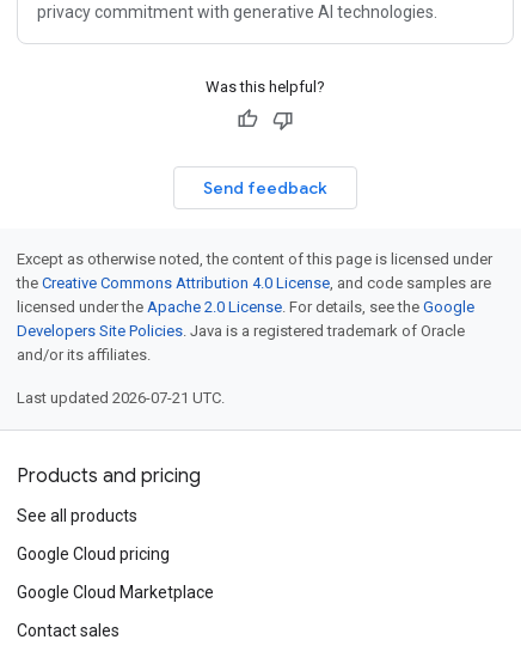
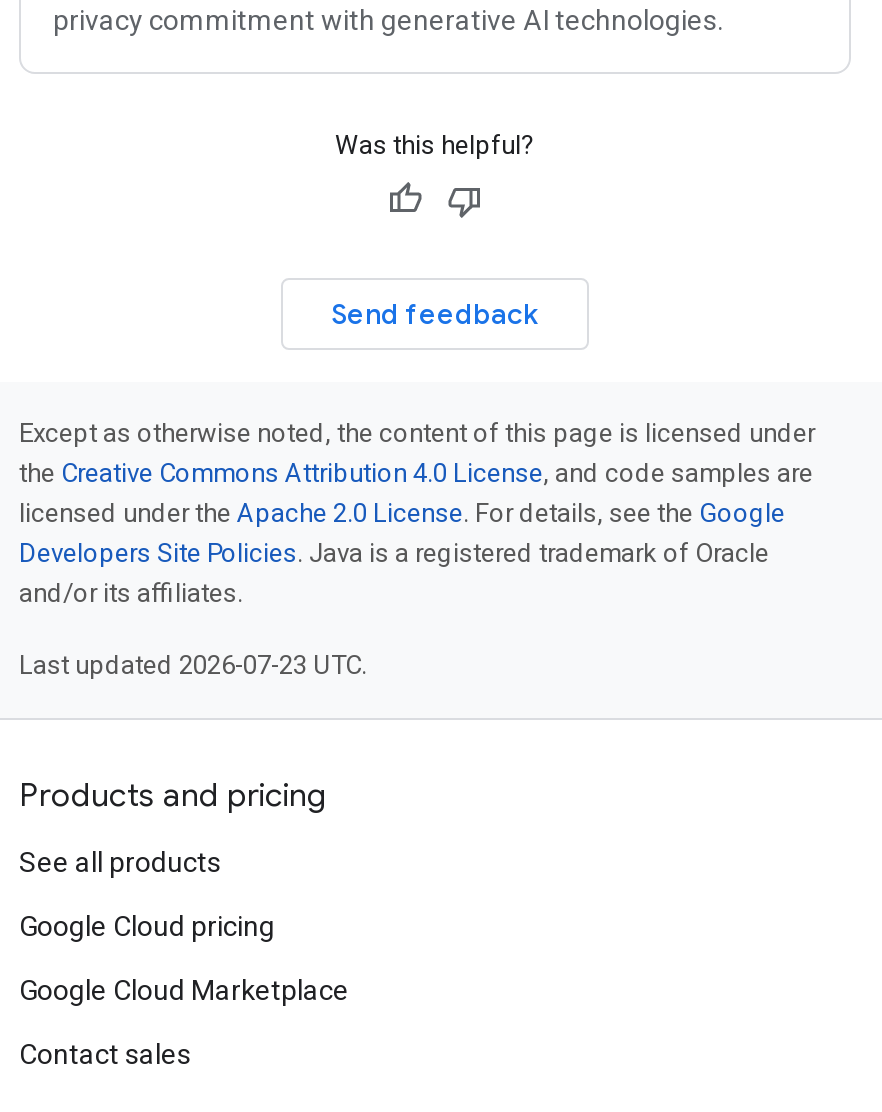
[17,389,225,407] Last updated 2026-07-21 UTC. -> [19,650,367,680] Last updated 2026-07-23 UTC.

